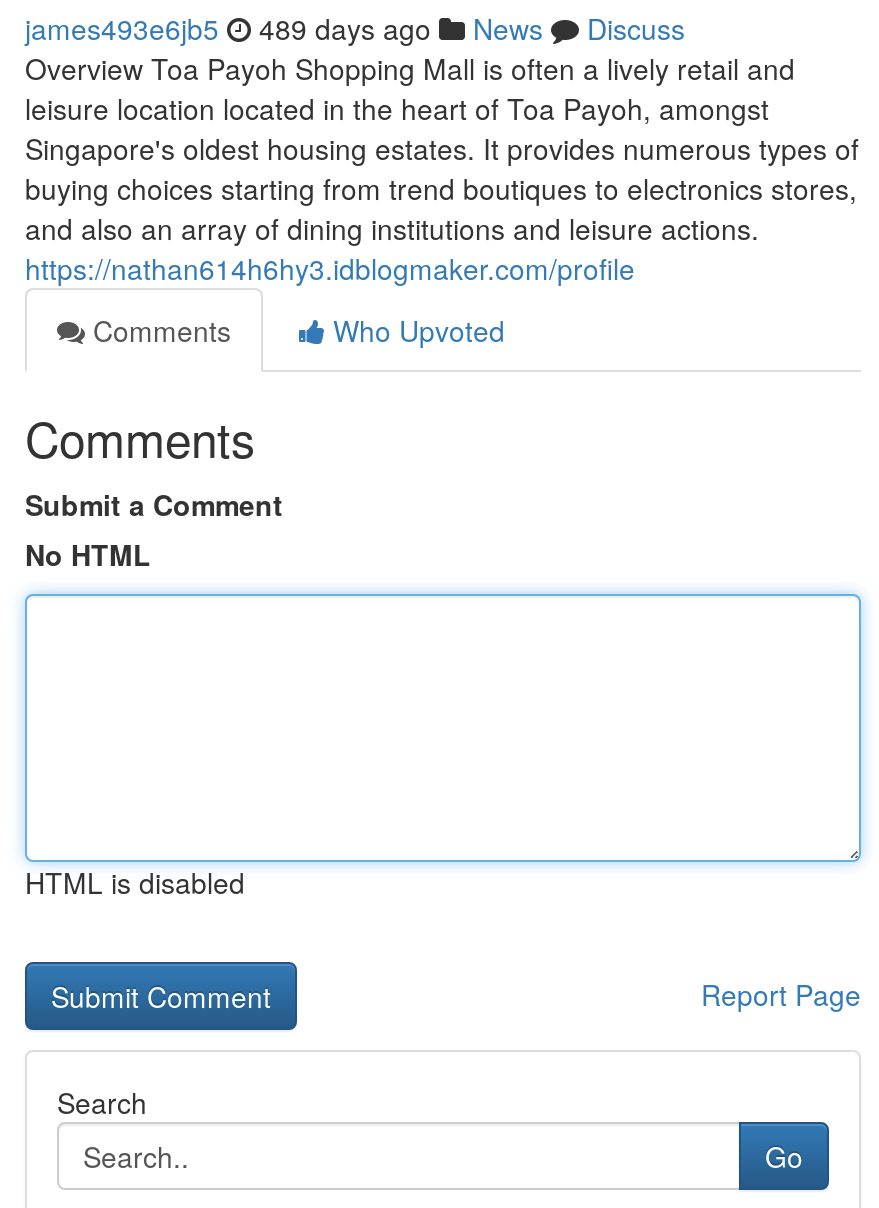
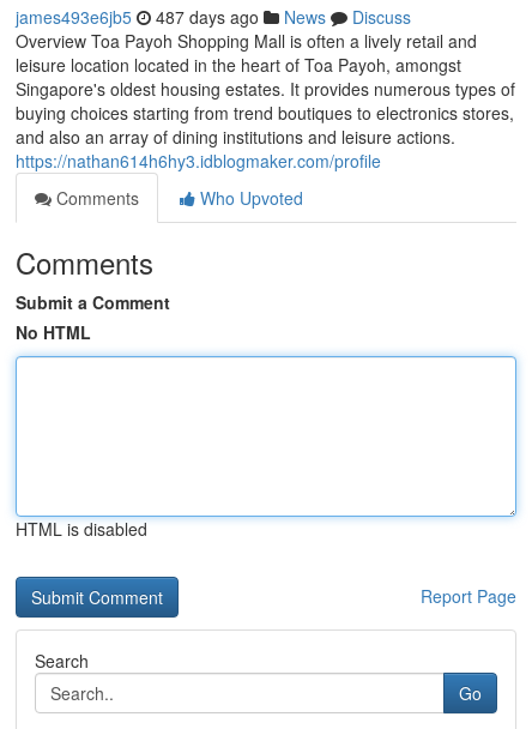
[25,8,685,48] james493e6jb5 489 days ago News Discuss -> [16,5,411,29] james493e6jb5 487 days ago News Discuss

